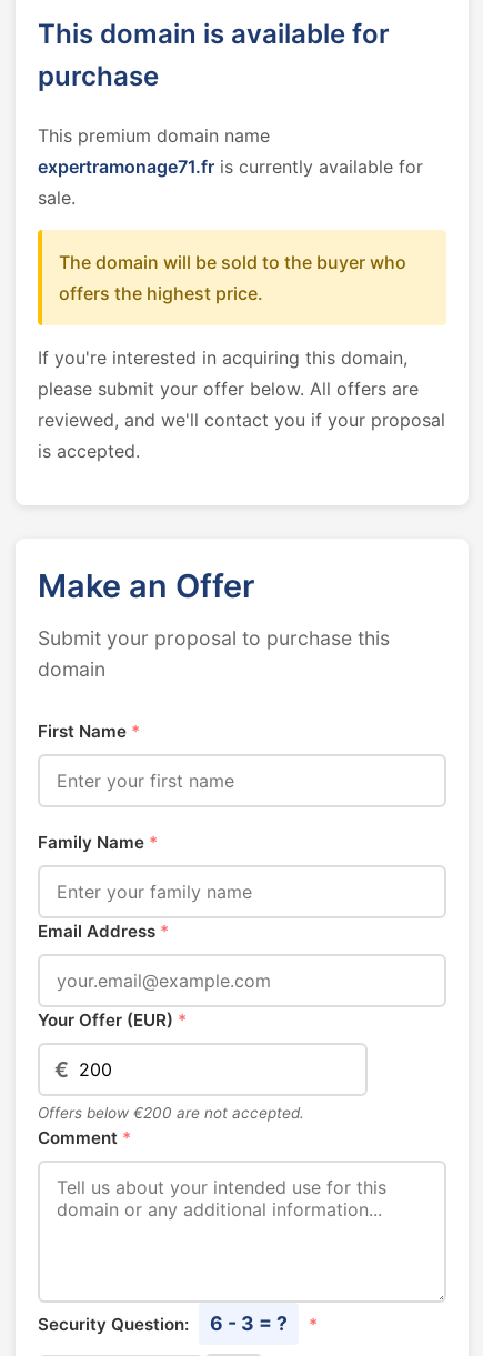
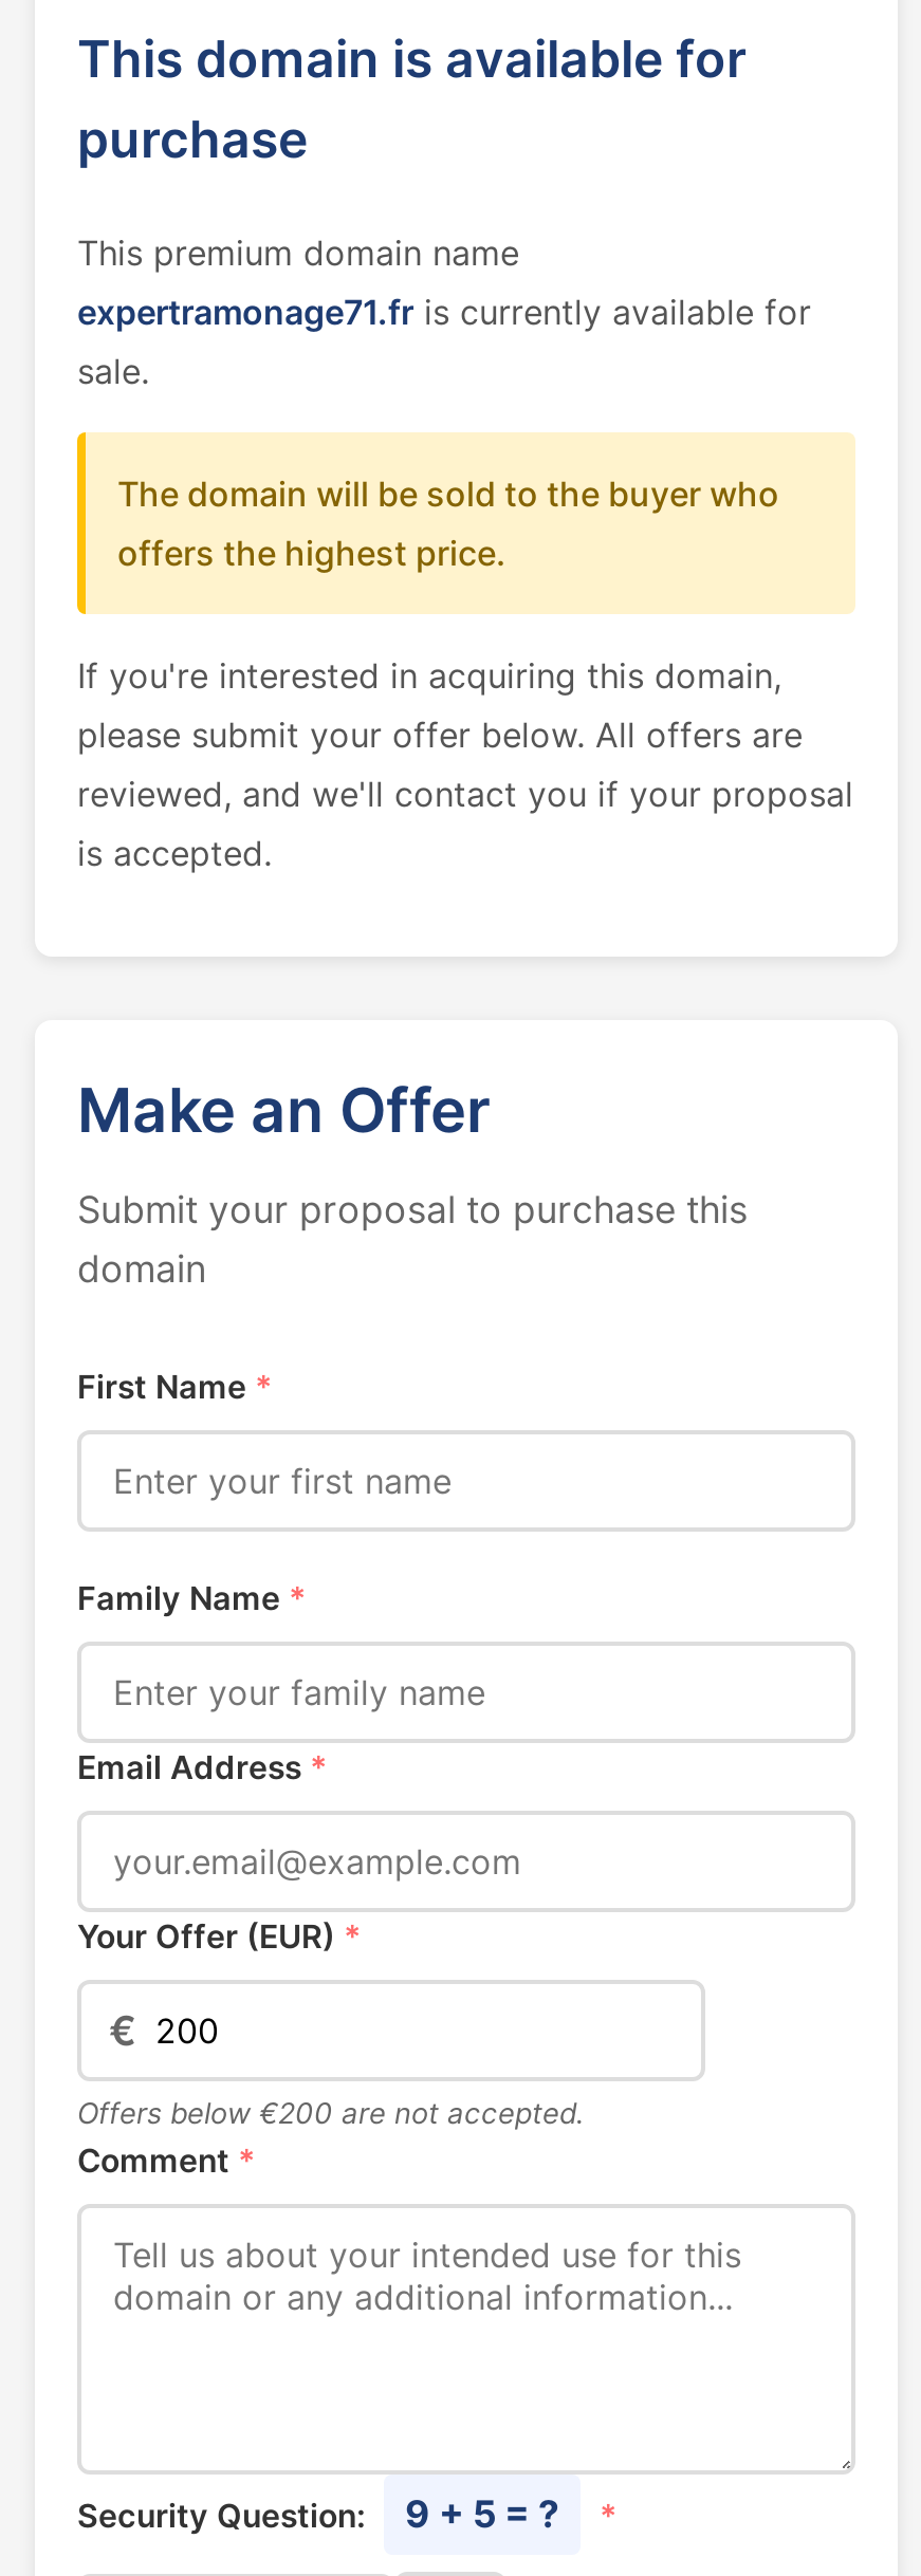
[210,1312,288,1335] 6 - 3 = ? -> [405,2491,559,2536] 9 + 5 = ?

